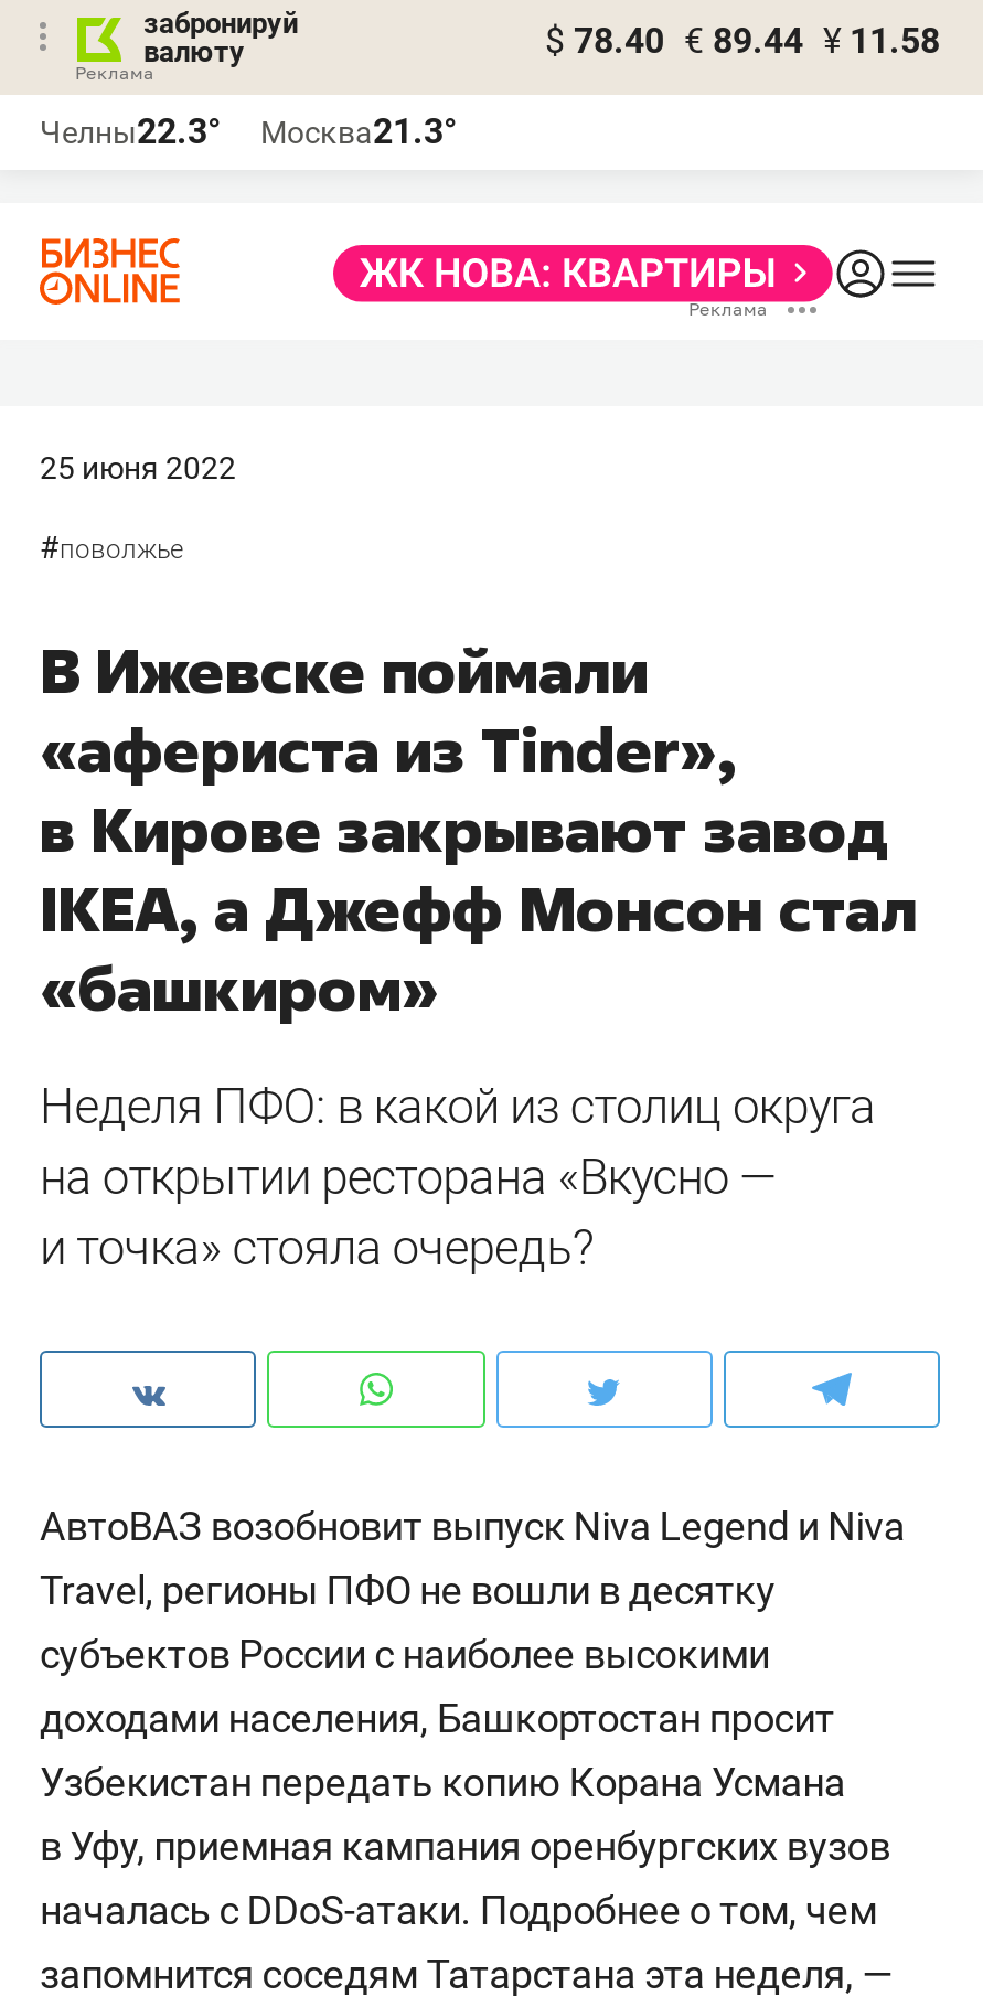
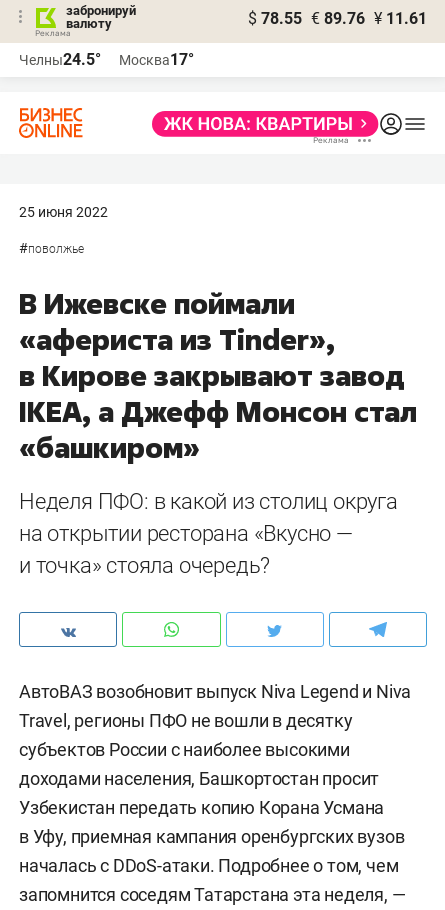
[545,20,940,62] $ 78.40 € 89.44 ¥ 11.58 -> [248,9,427,28] $ 78.55 € 89.76 ¥ 11.61
[40,110,221,152] Челны22.3° -> [19,50,101,69] Челны24.5°
[260,110,457,152] Москва21.3° -> [119,50,194,69] Москва17°

